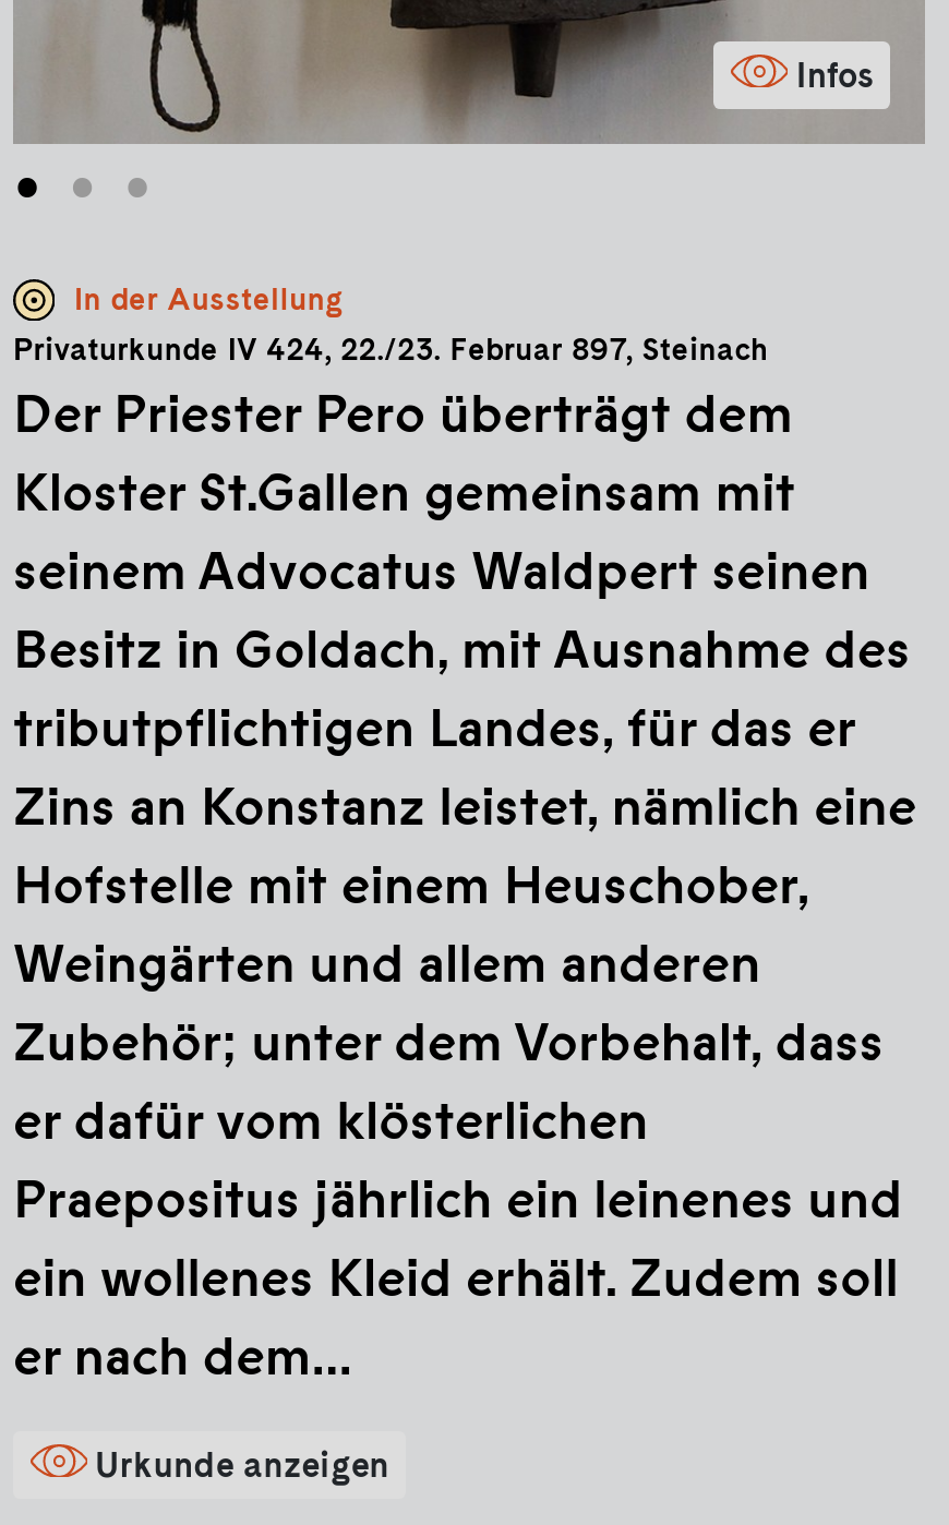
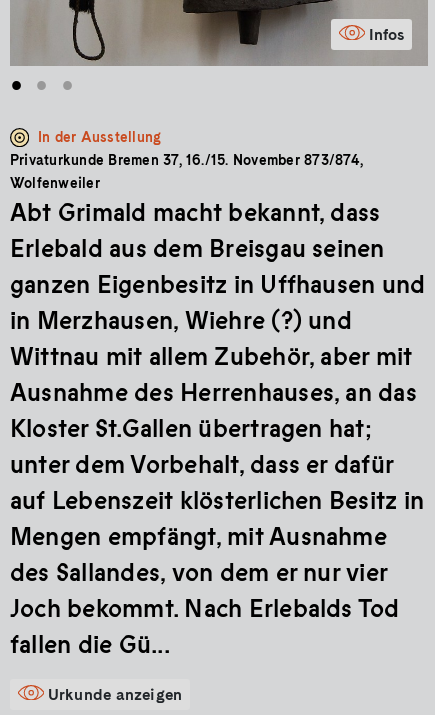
[13,332,916,1394] Privaturkunde IV 424, 22./23. Februar 897, Steinach | Der Priester Pero überträgt dem | Kloster St.Gallen gemeinsam mit | seinem Advocatus Waldpert seinen | Besitz in Goldach, mit Ausnahme des | tributpflichtigen Landes, für das er | Zins an Konstanz leistet, nämlich eine | Hofstelle mit einem Heuschober, | Weingärten und allem anderen | Zubehör; unter dem Vorbehalt, dass | er dafür vom klösterlichen | Praepositus jährlich ein leinenes und | ein wollenes Kleid erhält. Zudem soll | er nach dem... -> [10,152,425,662] Privaturkunde Bremen 37, 16./15. November 873/874, | Wolfenweiler | Abt Grimald macht bekannt, dass | Erlebald aus dem Breisgau seinen | ganzen Eigenbesitz in Uffhausen und | in Merzhausen, Wiehre (?) und | Wittnau mit allem Zubehör, aber mit | Ausnahme des Herrenhauses, an das | Kloster St.Gallen übertragen hat; | unter dem Vorbehalt, dass er dafür | auf Lebenszeit klösterlichen Besitz in | Mengen empfängt, mit Ausnahme | des Sallandes, von dem er nur vier | Joch bekommt. Nach Erlebalds Tod | fallen die Gü...

